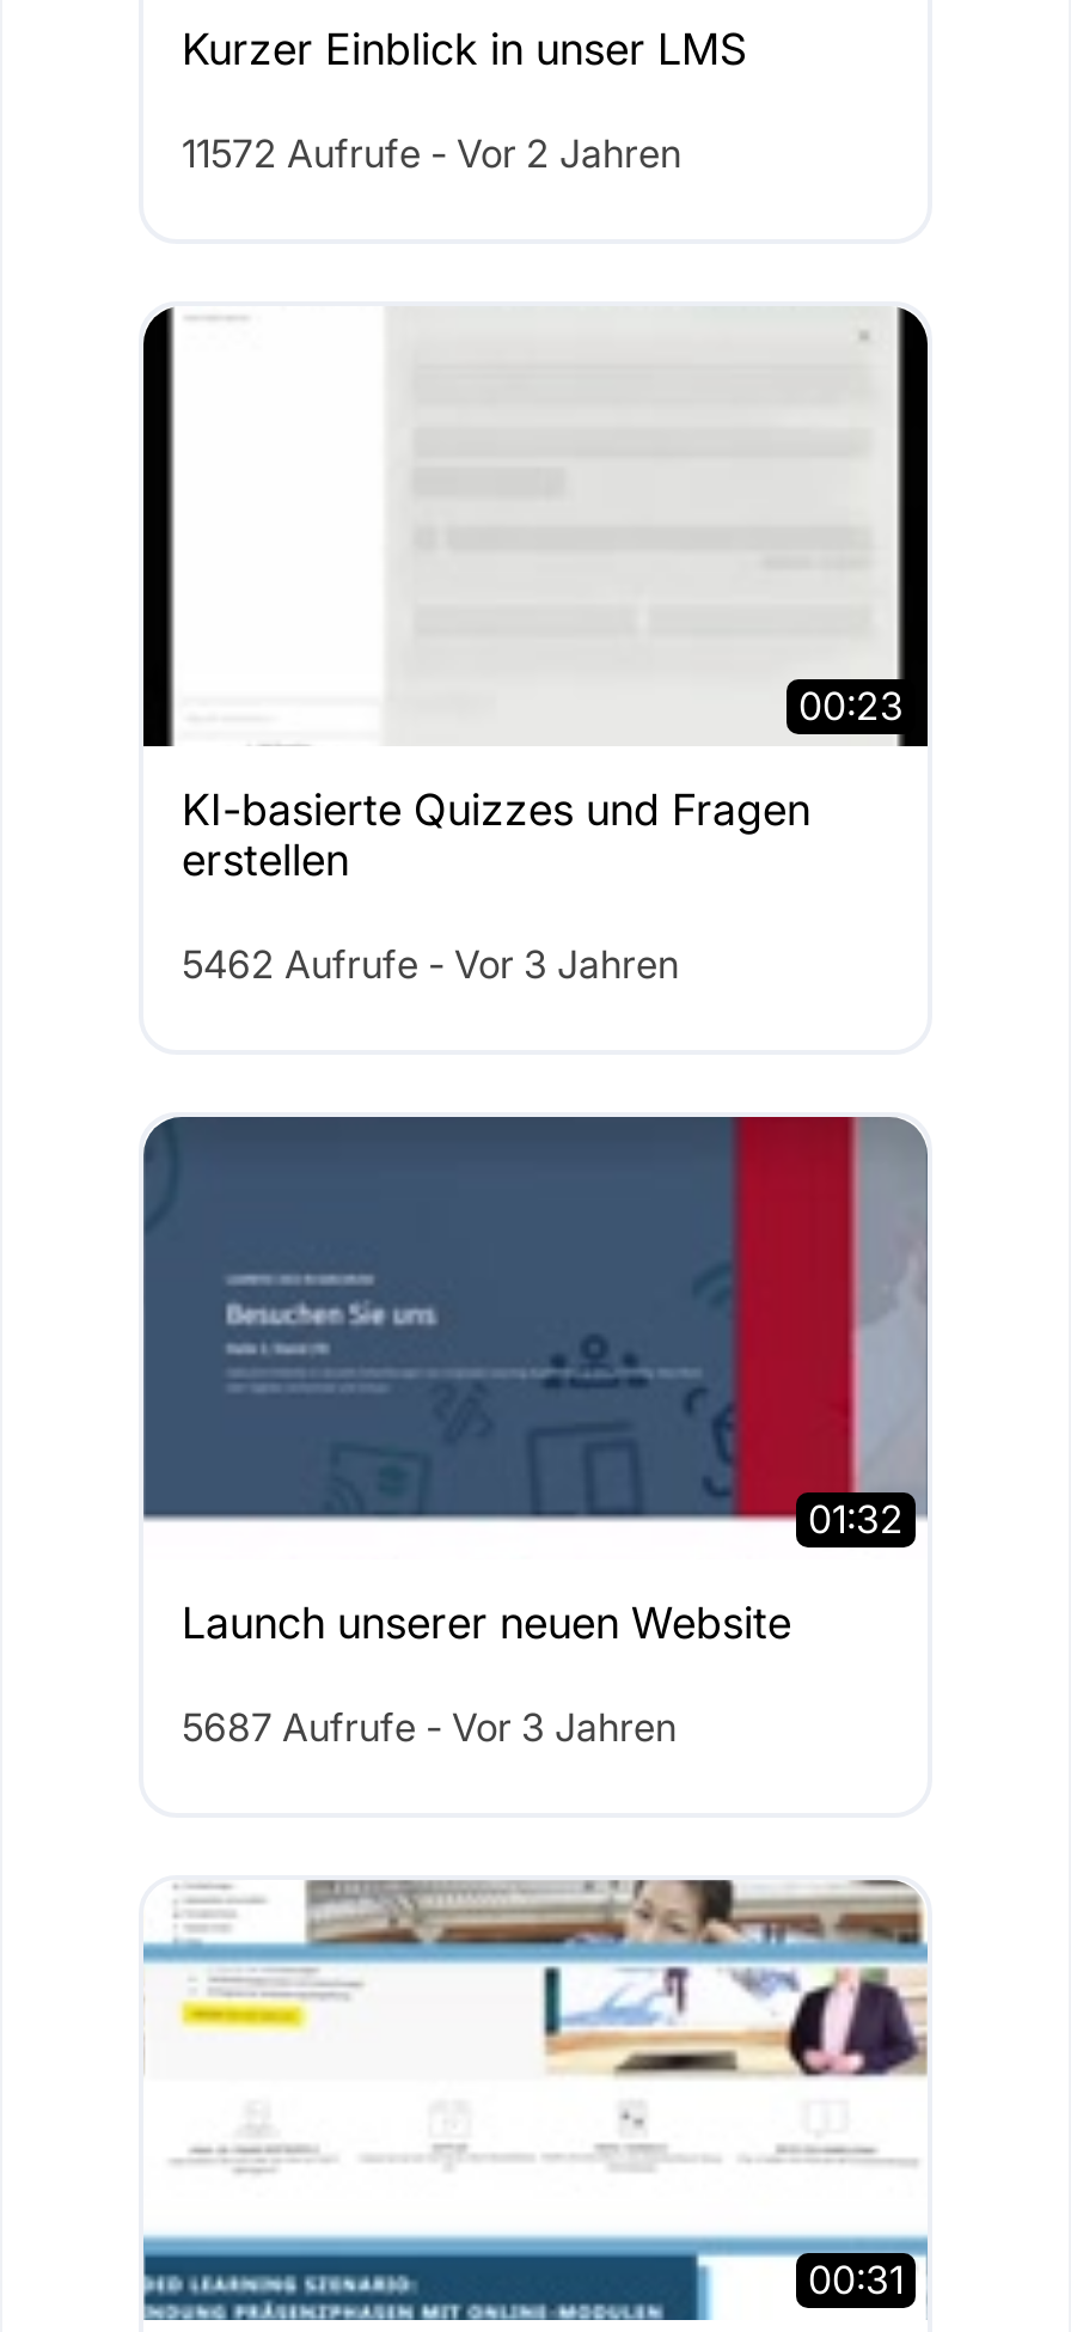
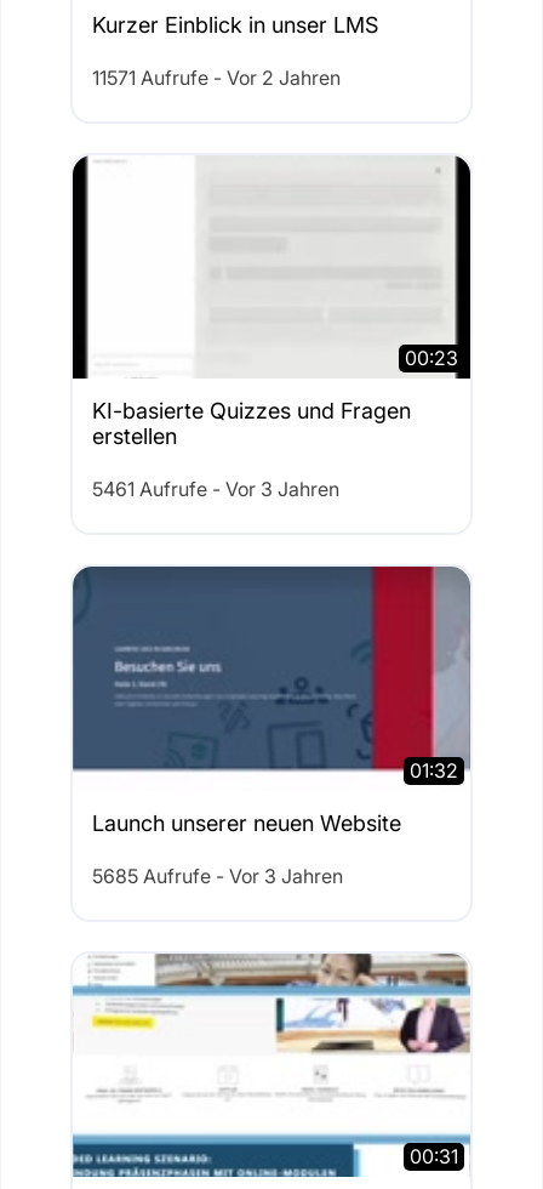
[182,129,681,177] 11572 Aufrufe - Vor 2 Jahren -> [92,66,341,90] 11571 Aufrufe - Vor 2 Jahren
[182,941,679,989] 5462 Aufrufe - Vor 3 Jahren -> [92,477,339,502] 5461 Aufrufe - Vor 3 Jahren
[182,1703,677,1751] 5687 Aufrufe - Vor 3 Jahren -> [92,864,343,888] 5685 Aufrufe - Vor 3 Jahren

